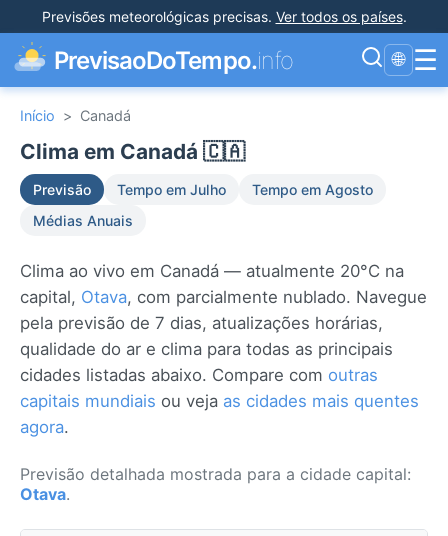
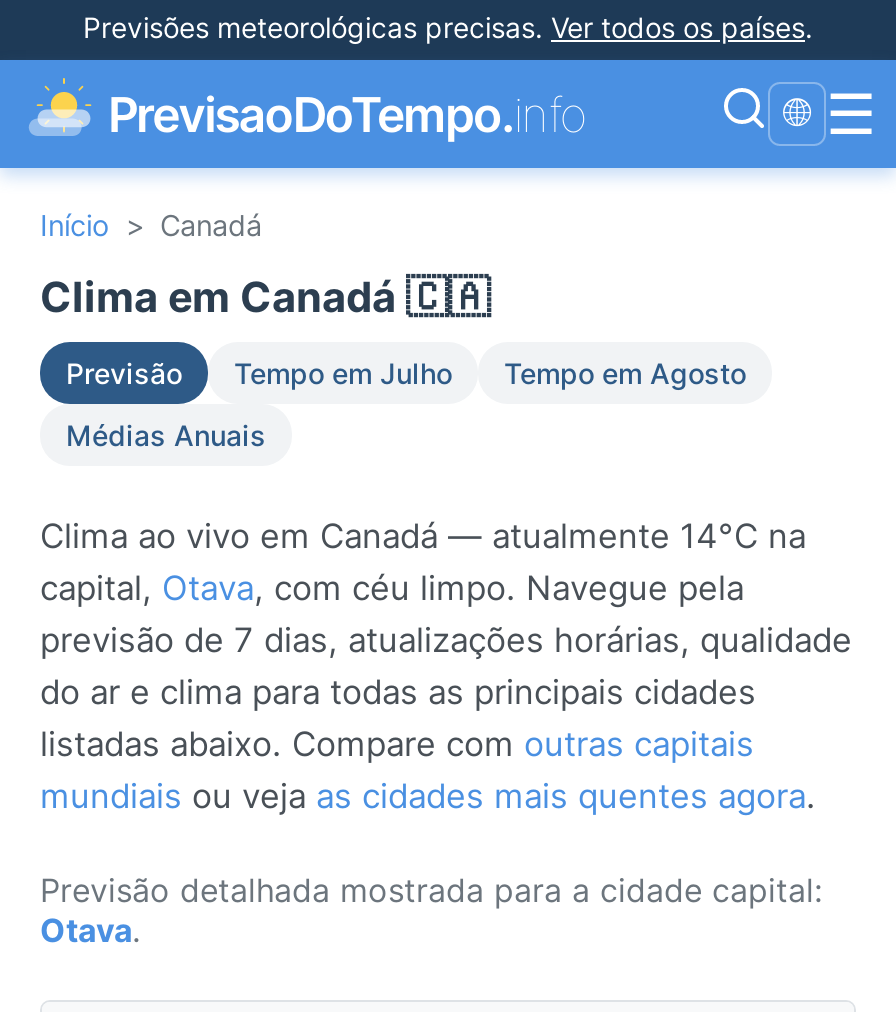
[20,261,427,437] Clima ao vivo em Canadá — atualmente 20°C na | capital, Otava, com parcialmente nublado. Navegue | pela previsão de 7 dias, atualizações horárias, | qualidade do ar e clima para todas as principais | cidades listadas abaixo. Compare com outras | capitais mundiais ou veja as cidades mais quentes | agora. -> [40,516,852,816] Clima ao vivo em Canadá — atualmente 14°C na | capital, Otava, com céu limpo. Navegue pela | previsão de 7 dias, atualizações horárias, qualidade | do ar e clima para todas as principais cidades | listadas abaixo. Compare com outras capitais | mundiais ou veja as cidades mais quentes agora.

